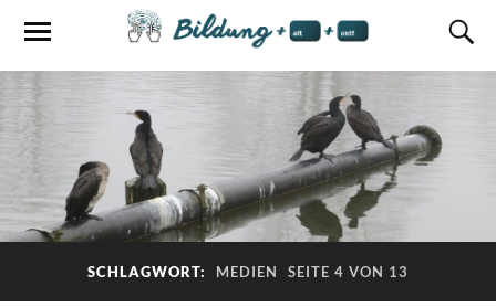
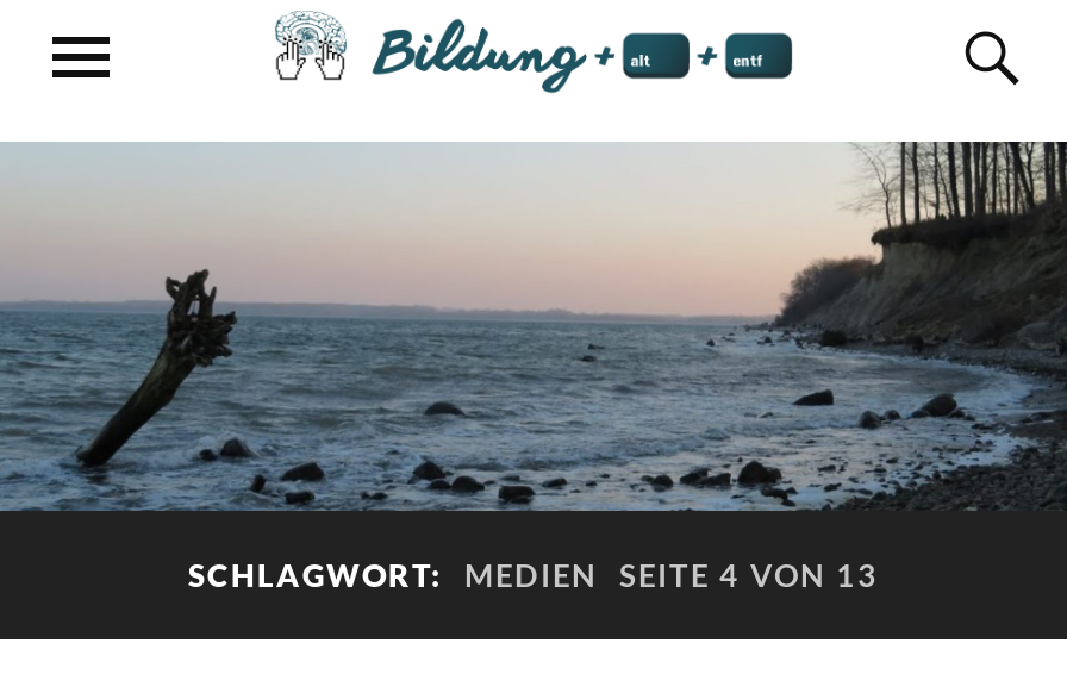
[3,71,493,243] [image] -> [7,139,1060,511] [image]

